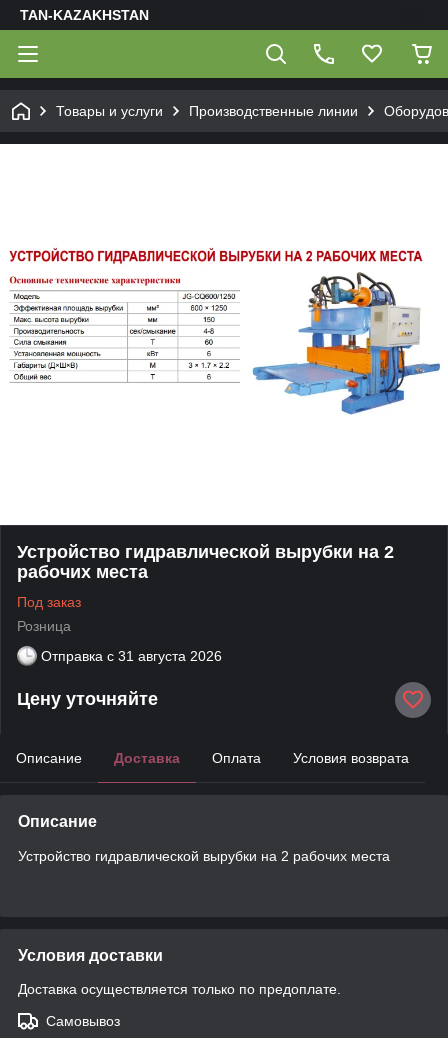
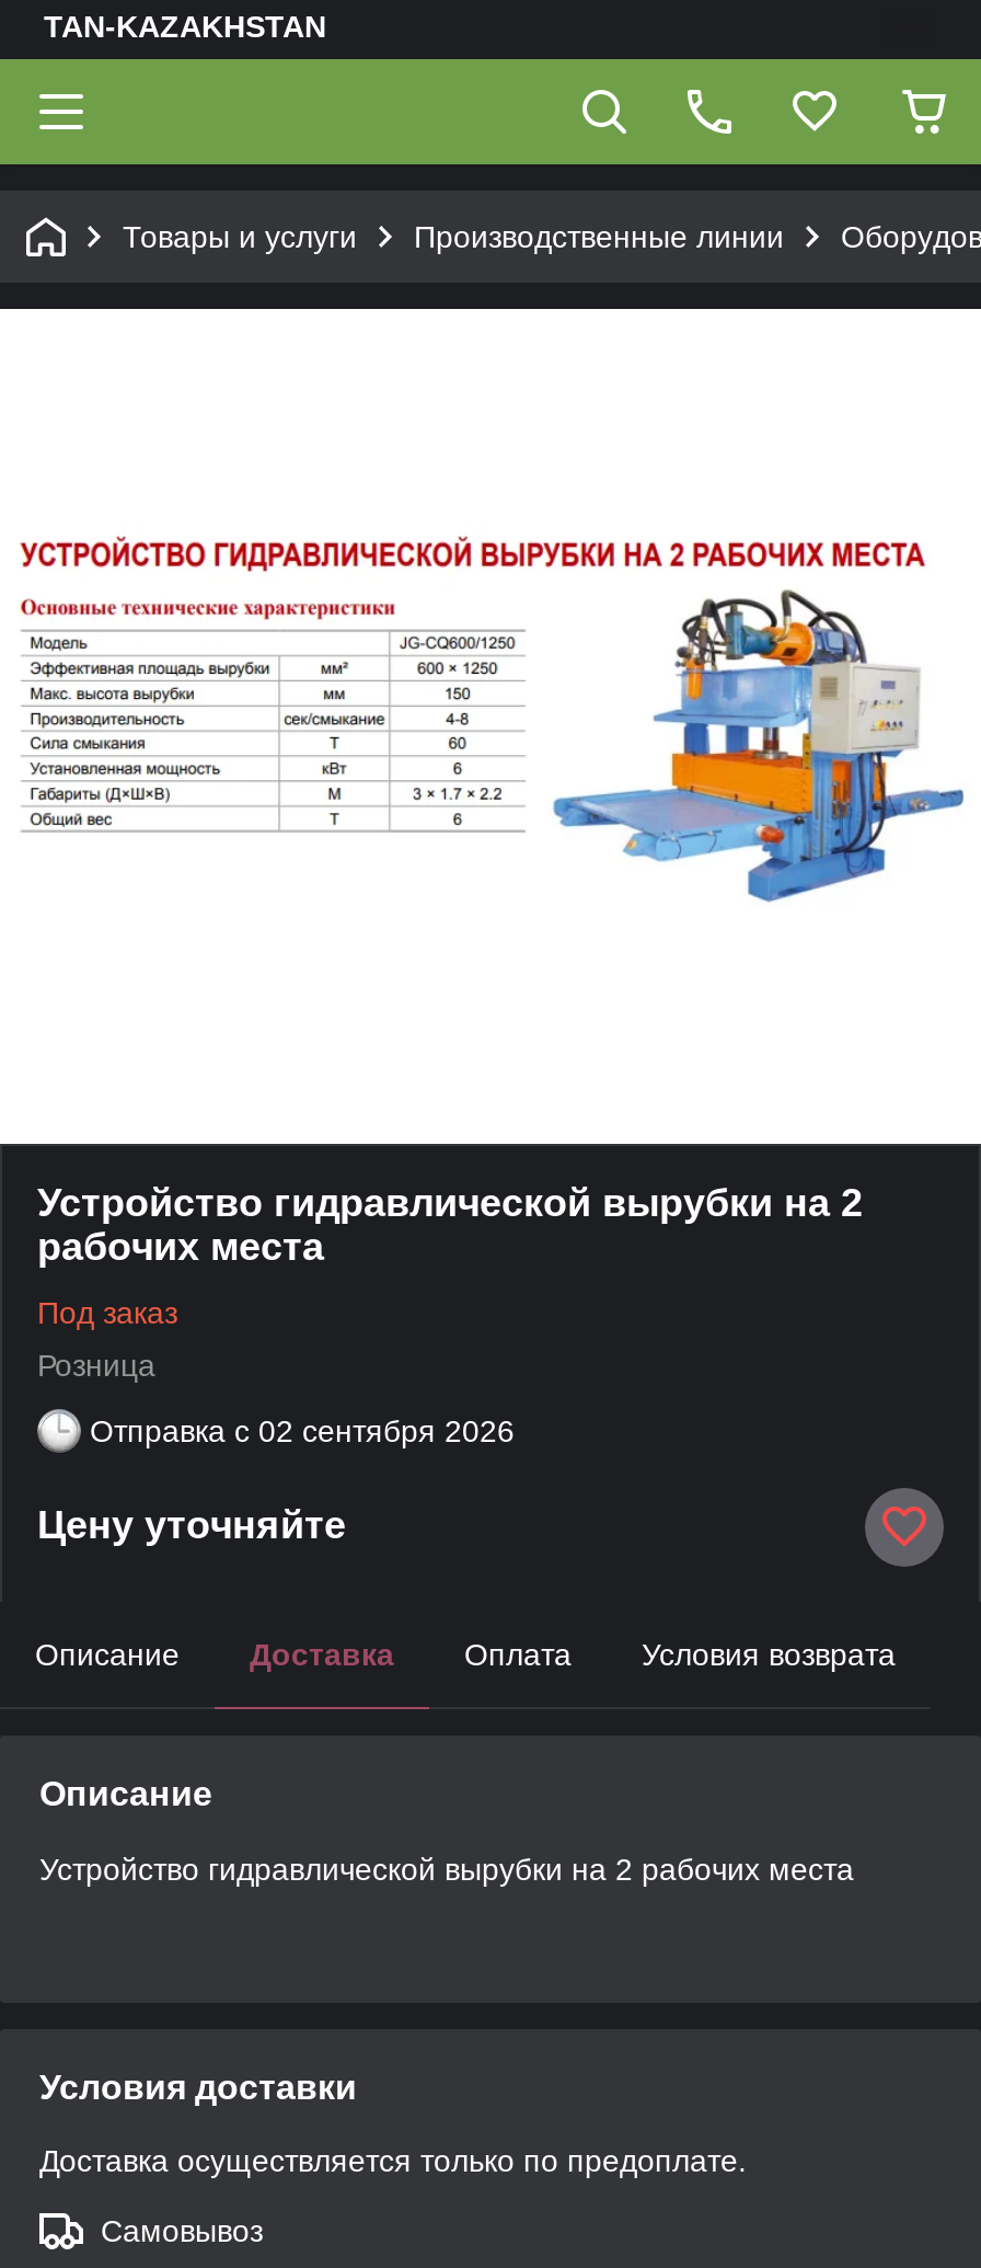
[41,648,222,664] Отправка с 31 августа 2026 -> [90,1413,515,1448] Отправка с 02 сентября 2026

